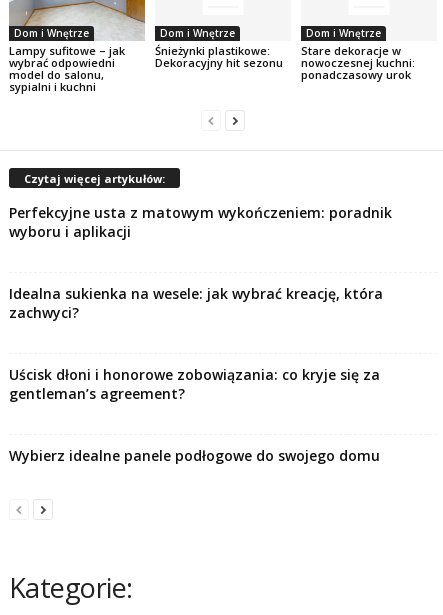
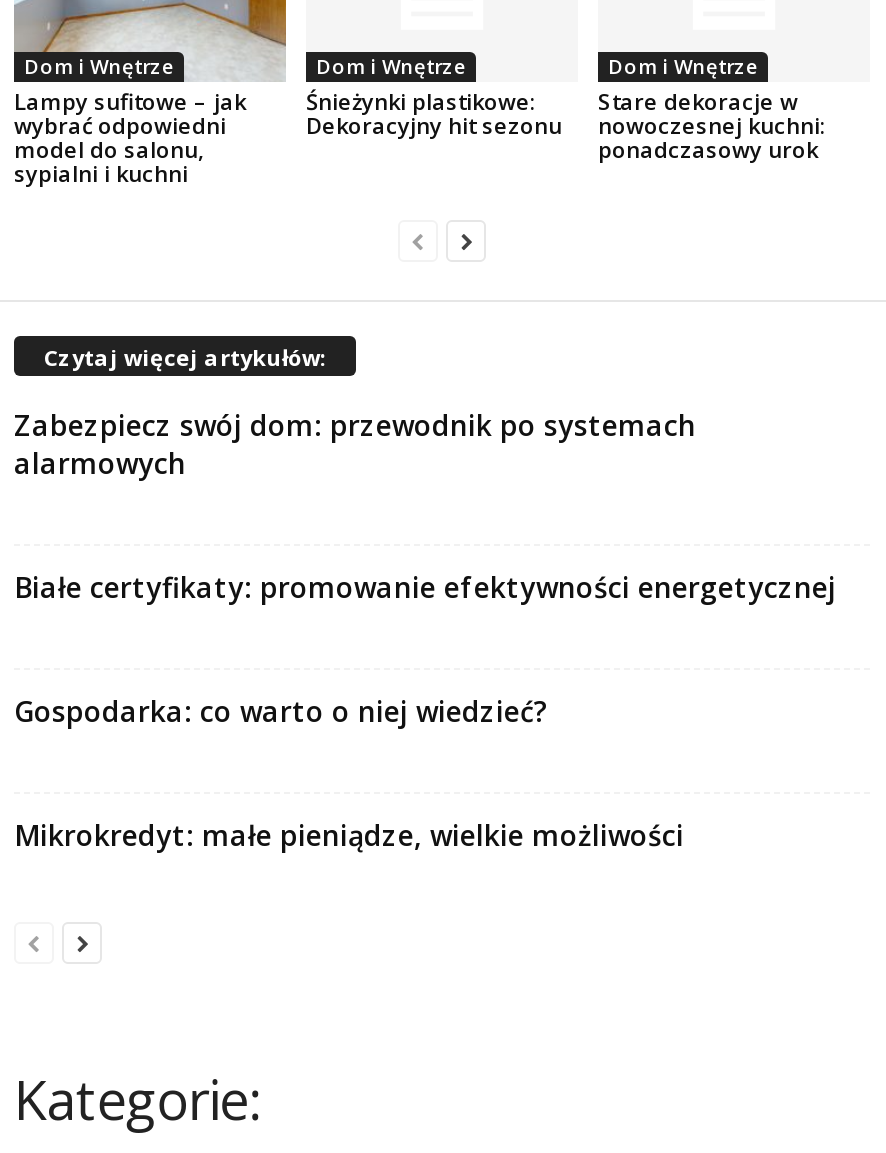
[9,203,392,241] Perfekcyjne usta z matowym wykończeniem: poradnik | wyboru i aplikacji -> [14,407,696,483] Zabezpiecz swój dom: przewodnik po systemach | alarmowych
[9,284,383,322] Idealna sukienka na wesele: jak wybrać kreację, która | zachwyci? -> [14,569,836,607] Białe certyfikaty: promowanie efektywności energetycznej
[9,365,380,403] Uścisk dłoni i honorowe zobowiązania: co kryje się za | gentleman’s agreement? -> [14,693,548,731] Gospodarka: co warto o niej wiedzieć?
[9,446,380,465] Wybierz idealne panele podłogowe do swojego domu -> [14,817,684,855] Mikrokredyt: małe pieniądze, wielkie możliwości

